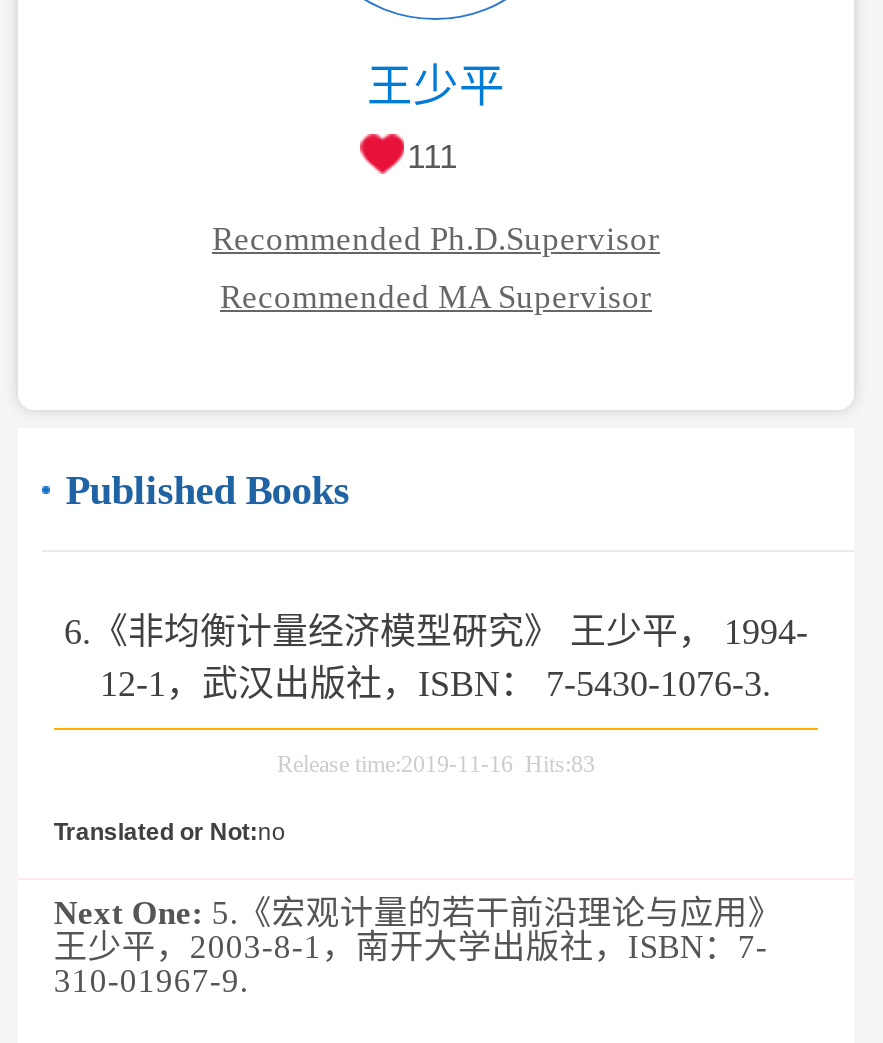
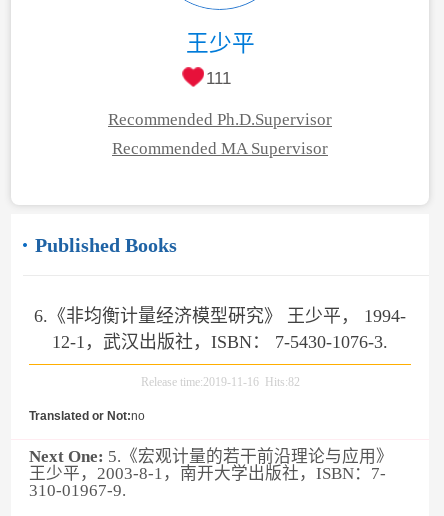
[277,750,595,778] Release time:2019-11-16 Hits:83 -> [140,375,299,389] Release time:2019-11-16 Hits:82

